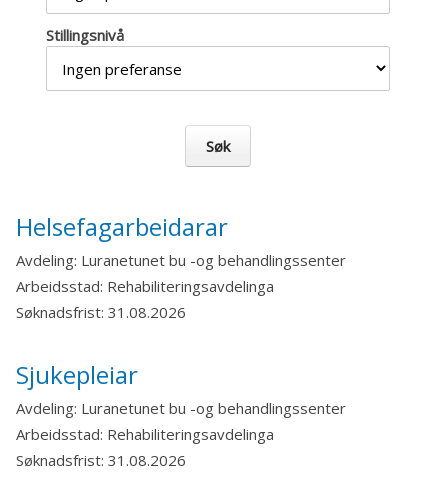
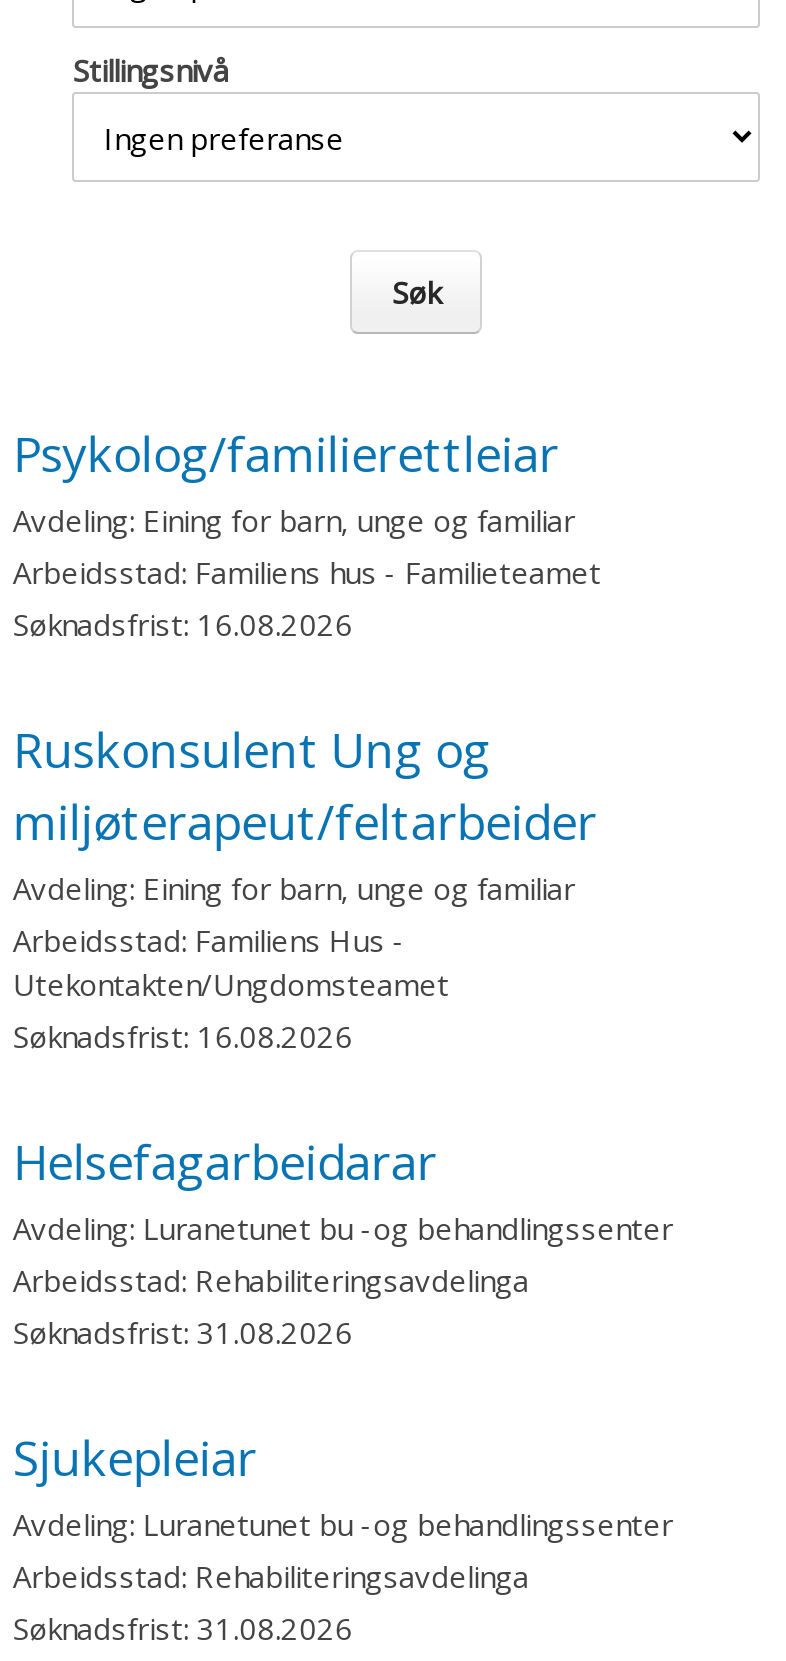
none -> [13,420,601,1056] Psykolog/familierettleiar | Avdeling: Eining for barn, unge og familiar | Arbeidsstad: Familiens hus - Familieteamet | Søknadsfrist: 16.08.2026 | Ruskonsulent Ung og | miljøterapeut/feltarbeider | Avdeling: Eining for barn, unge og familiar | Arbeidsstad: Familiens Hus - | Utekontakten/Ungdomsteamet | Søknadsfrist: 16.08.2026

